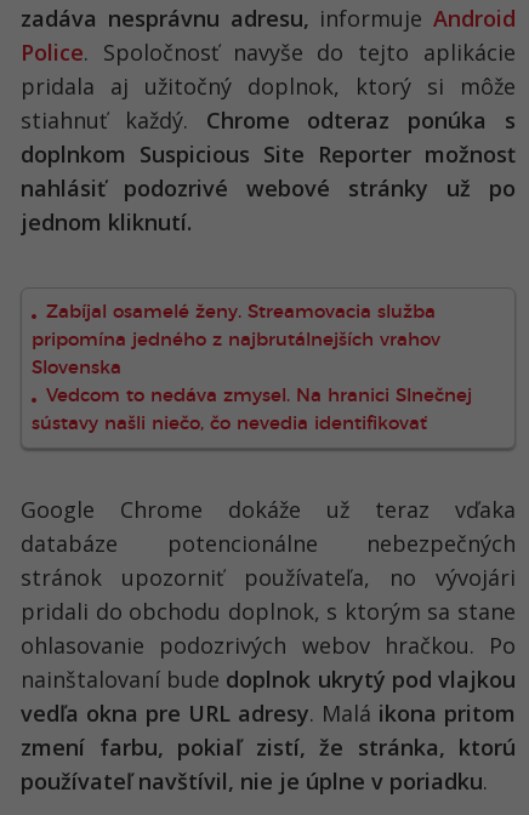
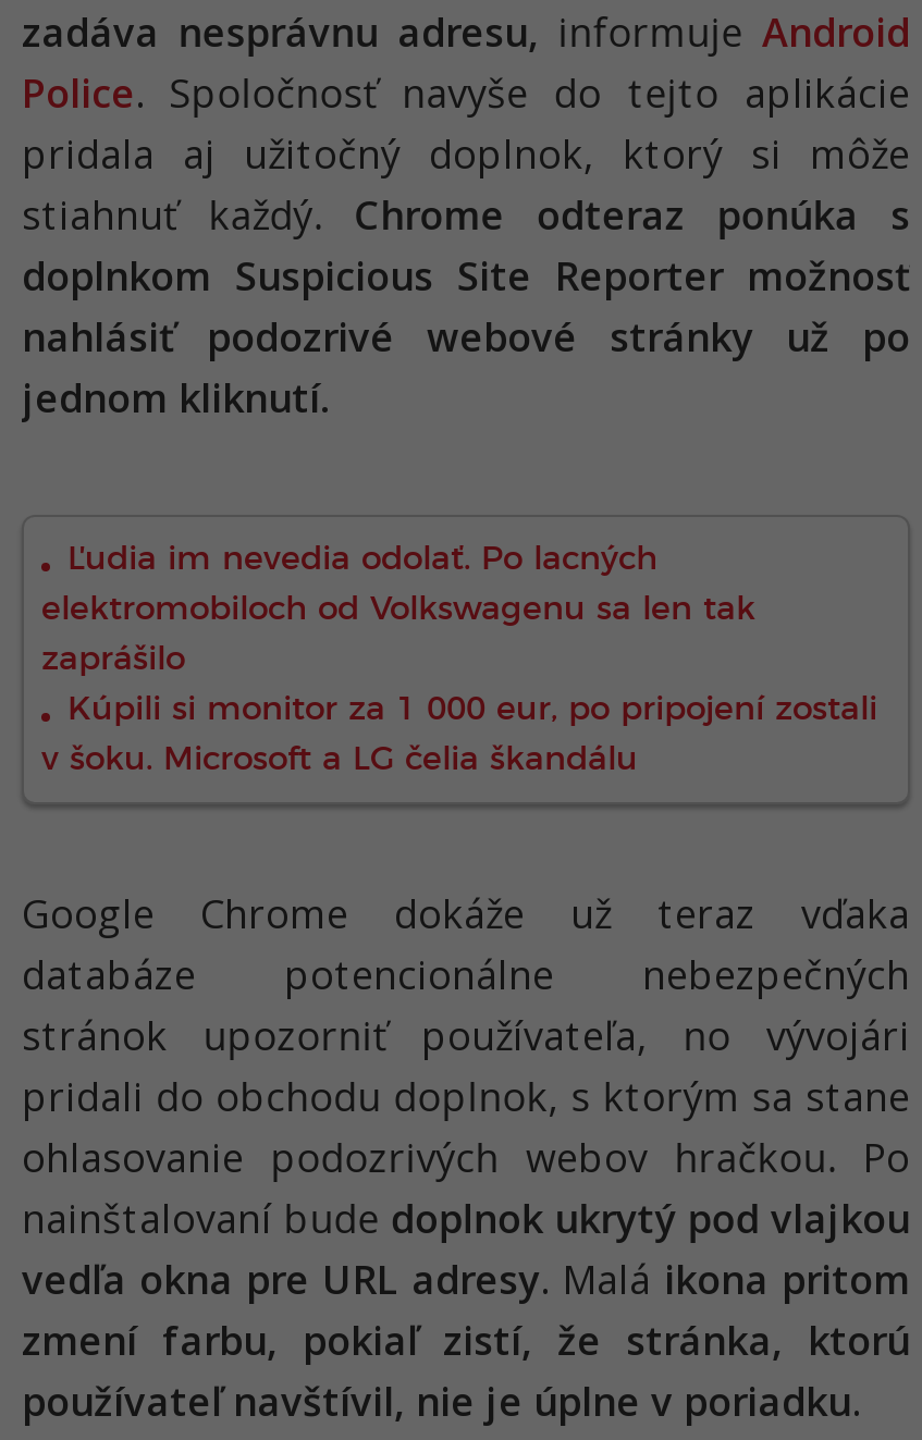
[46,303,436,321] Zabíjal osamelé ženy. Streamovacia služba -> [67,544,657,576] Ľudia im nevedia odolať. Po lacných
[32,331,440,349] pripomína jedného z najbrutálnejších vrahov -> [41,594,755,627] elektromobiloch od Volkswagenu sa len tak
[32,359,121,377] Slovenska -> [41,644,185,677] zaprášilo
[46,387,472,405] Vedcom to nedáva zmysel. Na hranici Slnečnej -> [67,694,877,727] Kúpili si monitor za 1 000 eur, po pripojení zostali
[32,415,427,433] sústavy našli niečo, čo nevedia identifikovať -> [41,744,638,777] v šoku. Microsoft a LG čelia škandálu

